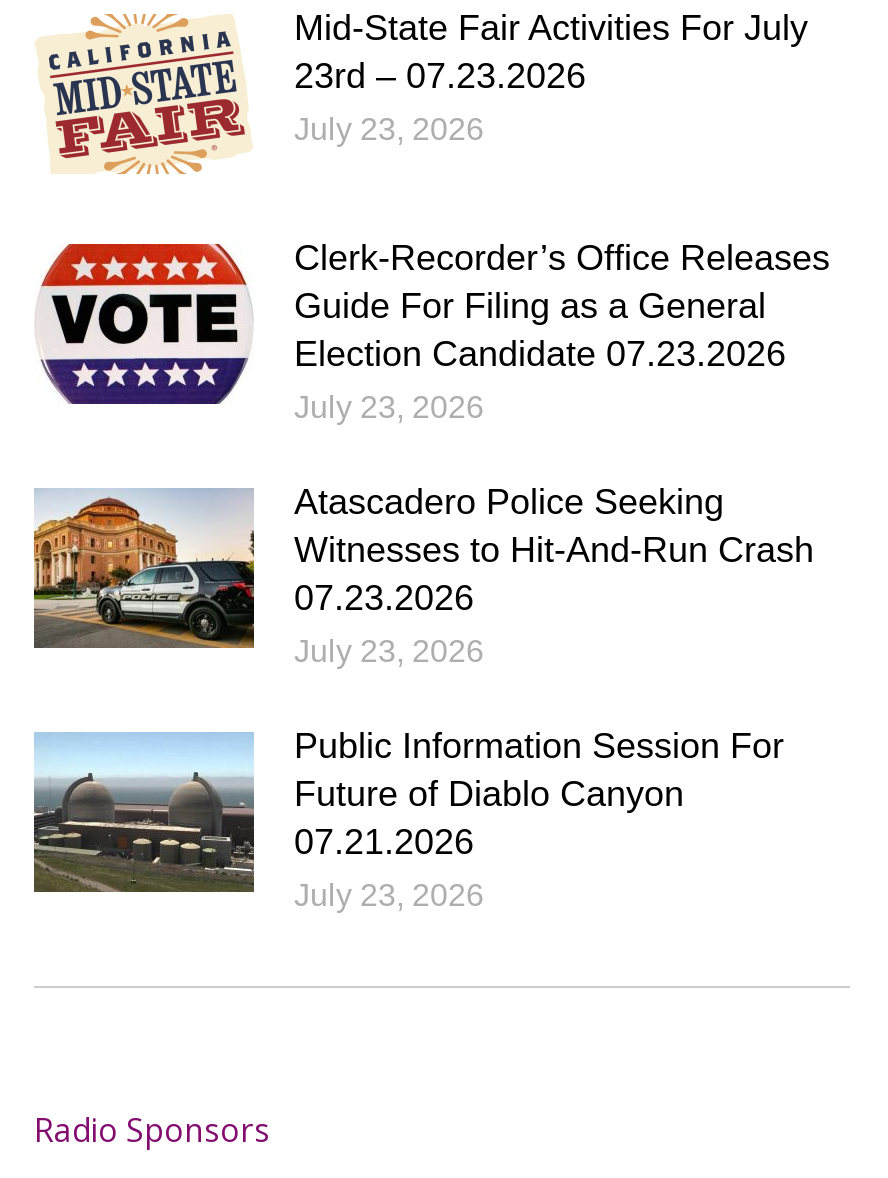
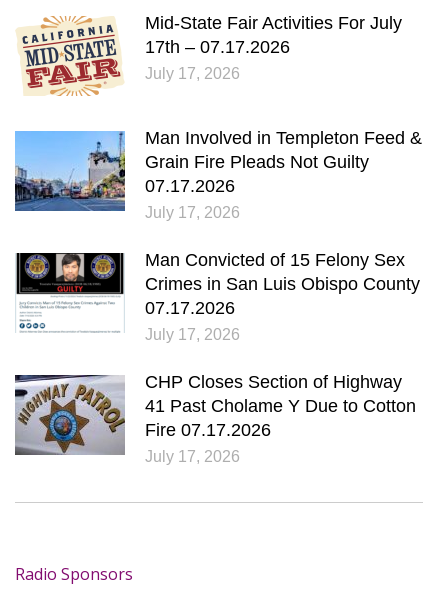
[294,57,586,147] 23rd – 07.23.2026 | July 23, 2026 -> [145,37,290,82] 17th – 07.17.2026 | July 17, 2026
[34,239,830,425] [image] | Clerk-Recorder’s Office Releases | Guide For Filing as a General | Election Candidate 07.23.2026 | July 23, 2026 -> [14,128,422,221] [image] | Man Involved in Templeton Feed & | Grain Fire Pleads Not Guilty | 07.17.2026 | July 17, 2026
[32,483,814,669] [image] | Atascadero Police Seeking | Witnesses to Hit-And-Run Crash | 07.23.2026 | July 23, 2026 -> [15,250,420,343] [image] | Man Convicted of 15 Felony Sex | Crimes in San Luis Obispo County | 07.17.2026 | July 17, 2026
[34,727,784,913] [image] | Public Information Session For | Future of Diablo Canyon | 07.21.2026 | July 23, 2026 -> [14,372,416,465] [image] | CHP Closes Section of Highway | 41 Past Cholame Y Due to Cotton | Fire 07.17.2026 | July 17, 2026

